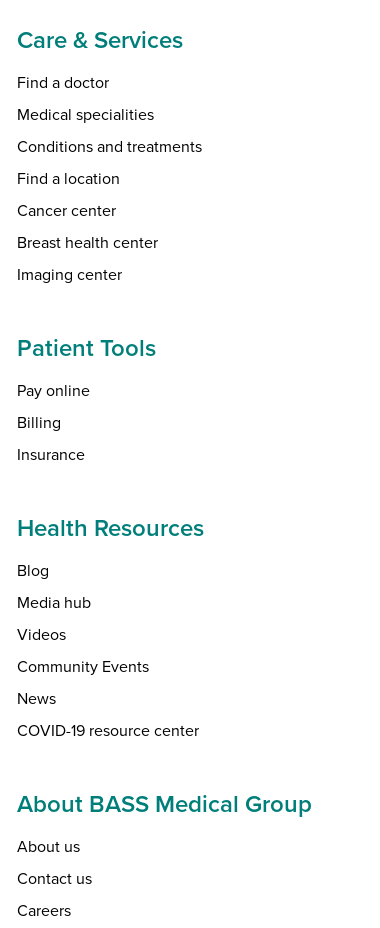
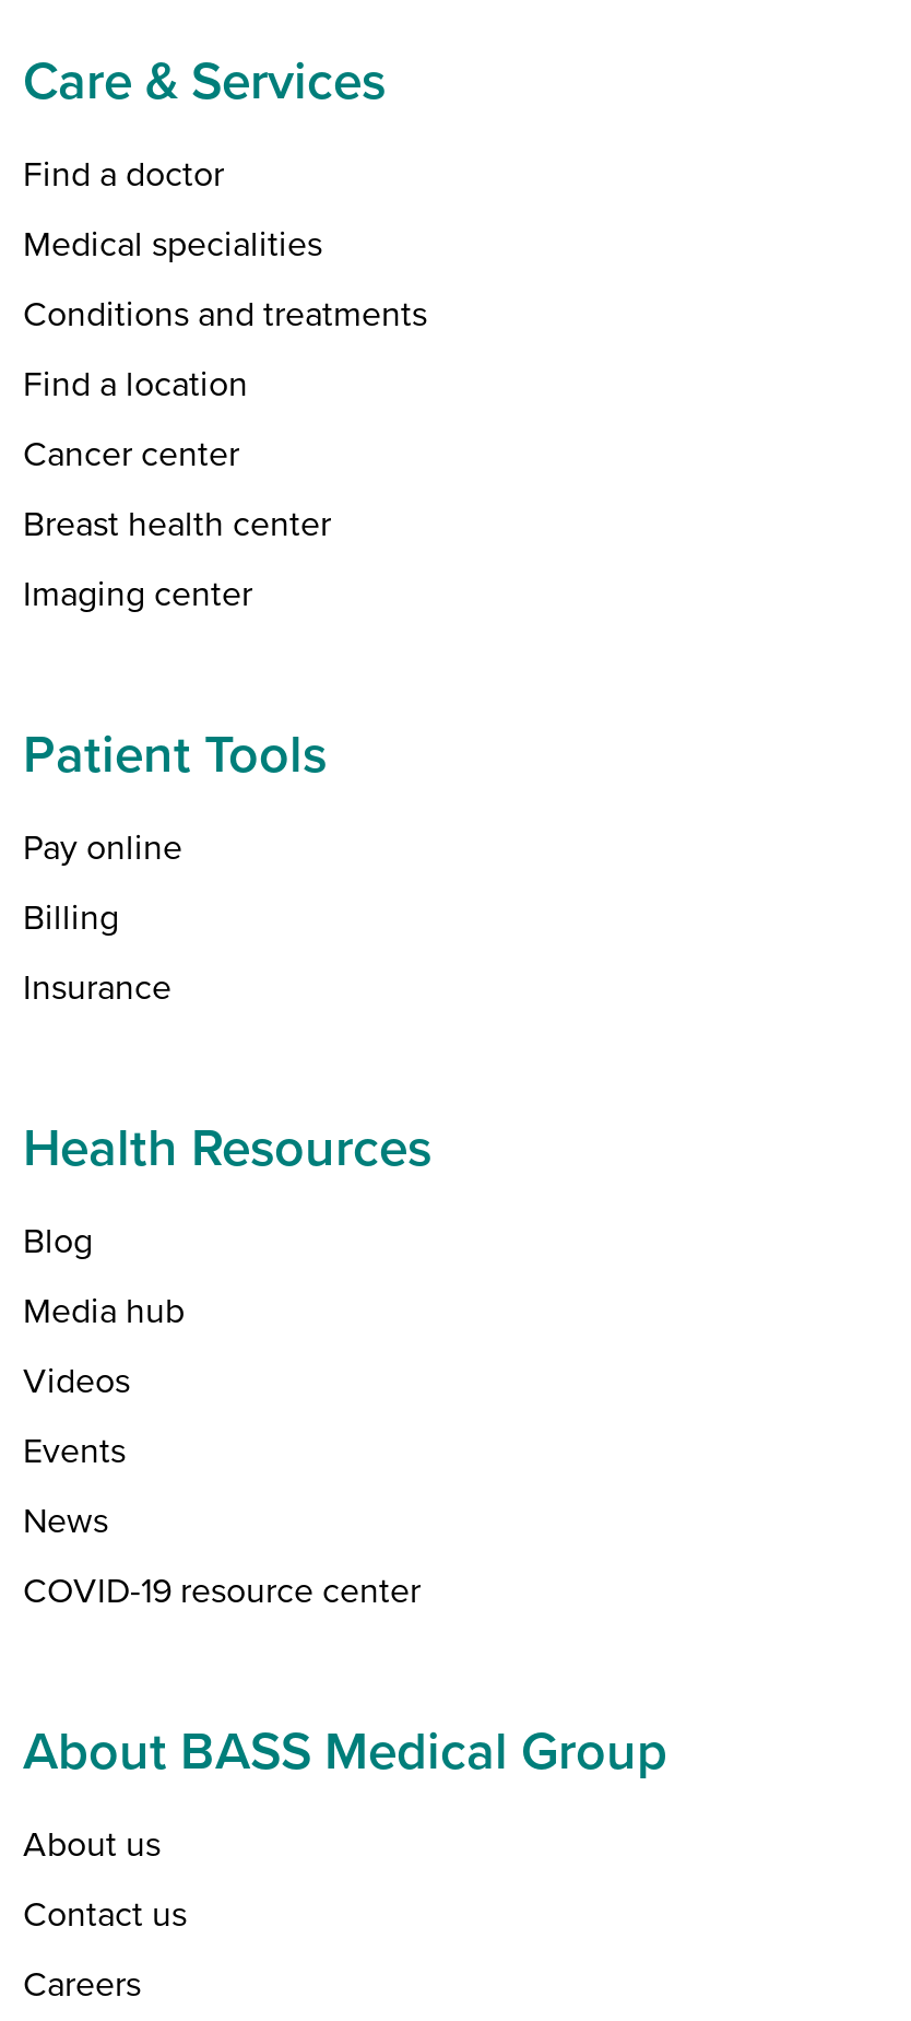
[17,655,149,677] Community Events -> [23,1425,126,1473] Events

